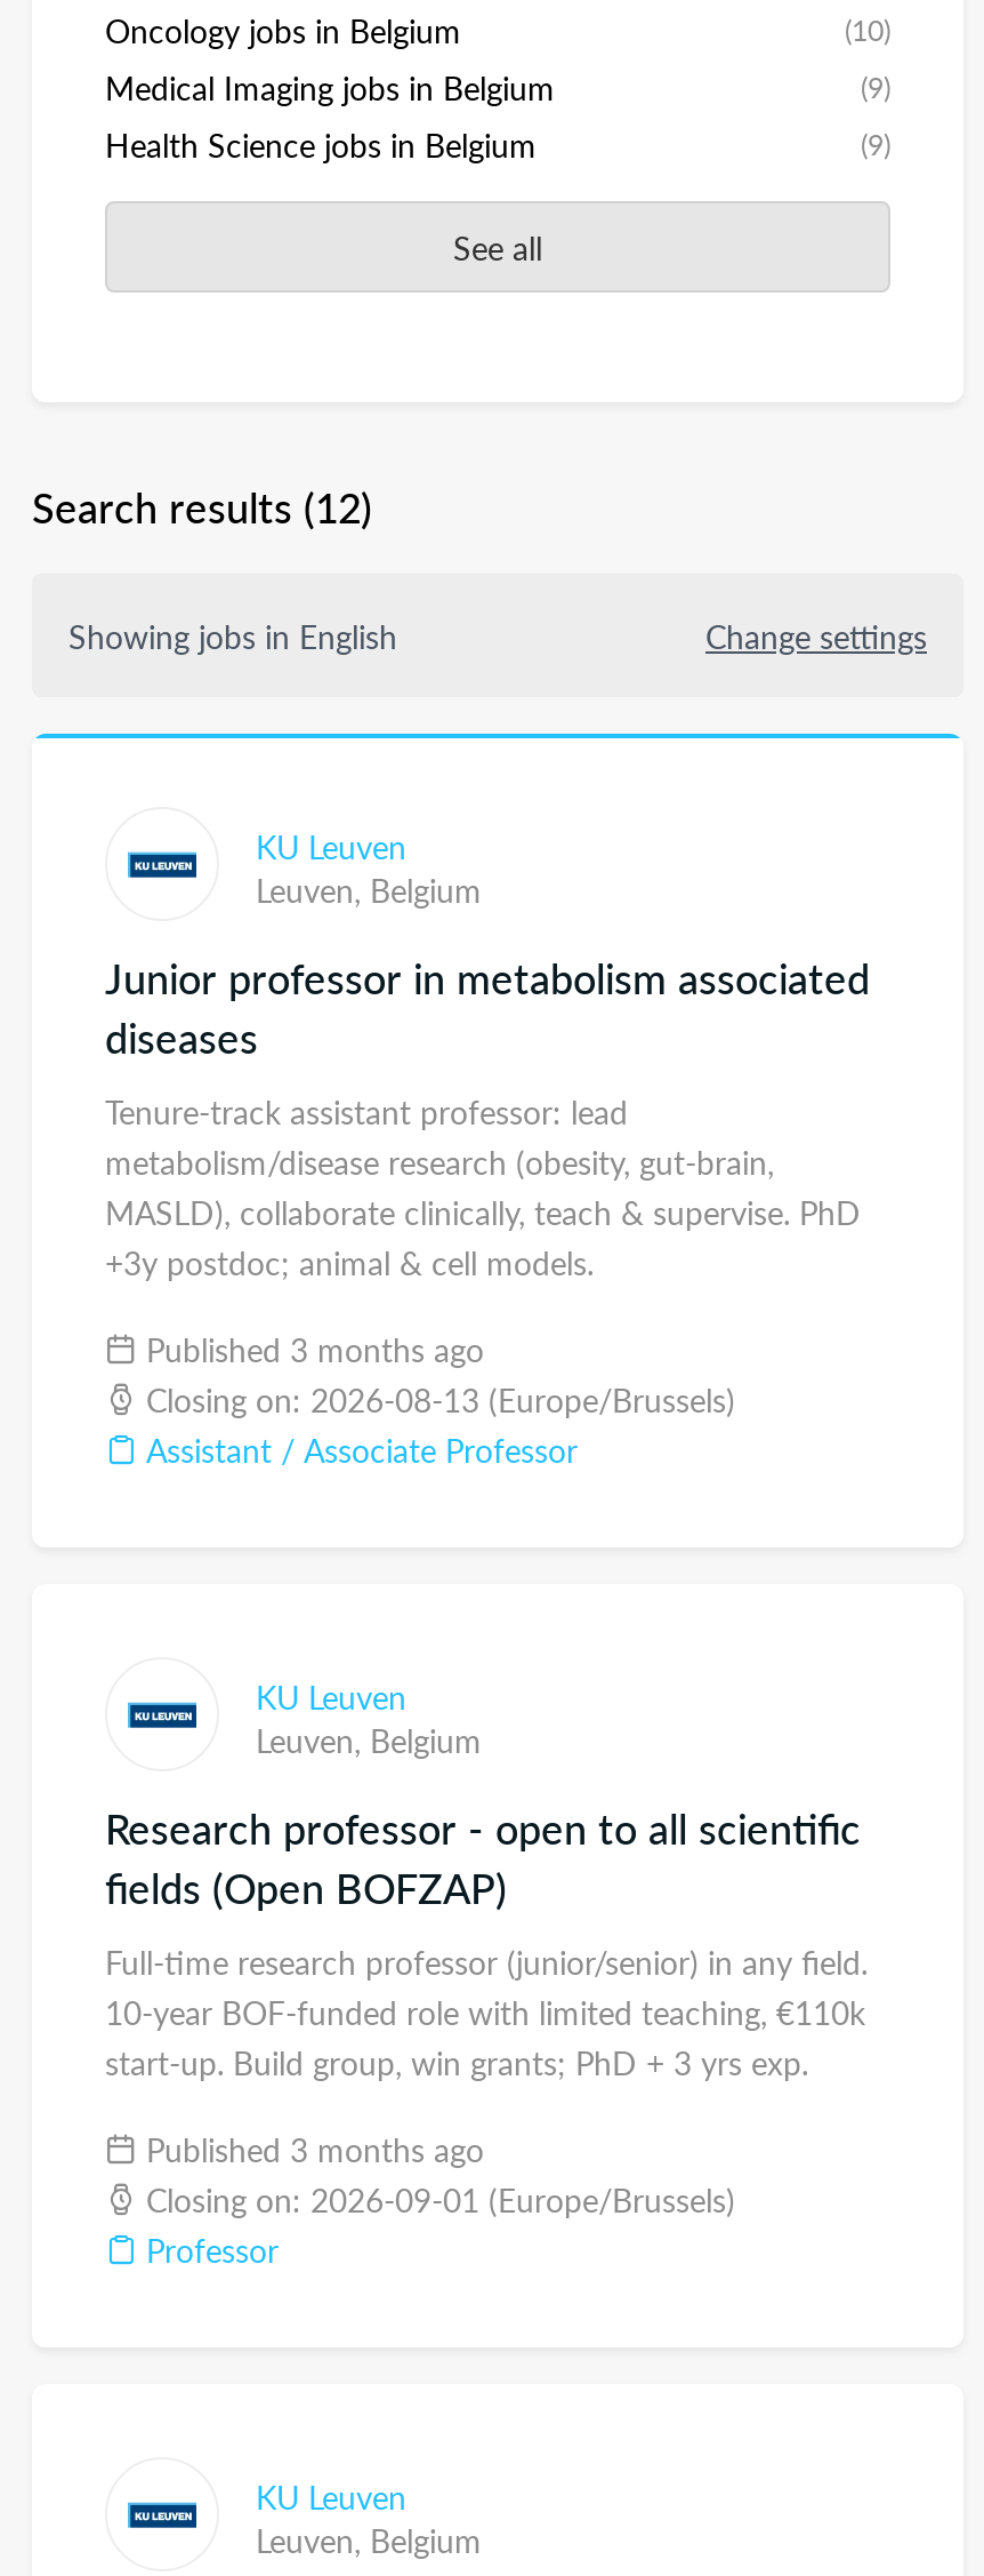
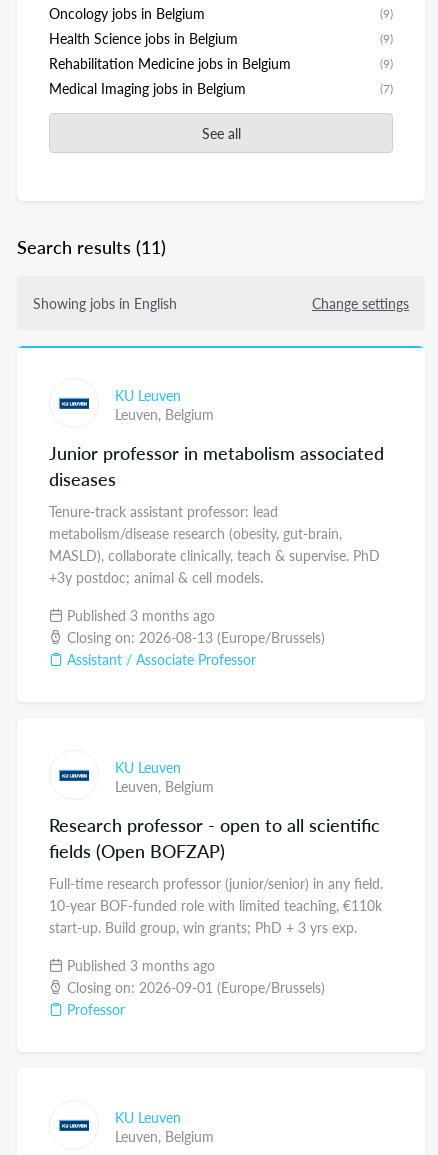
[845,9,890,50] (10) -> none
moved [105,64,555,110] -> [49,78,246,98]: Medical Imaging jobs in Belgium
moved [105,66,890,167] -> [49,4,393,48]: (9) | Health Science jobs in Belgium | (9)
none -> [49,53,393,97] Rehabilitation Medicine jobs in Belgium | (9) | (7)
[32,478,372,535] Search results (12) -> [17,234,166,259] Search results (11)

